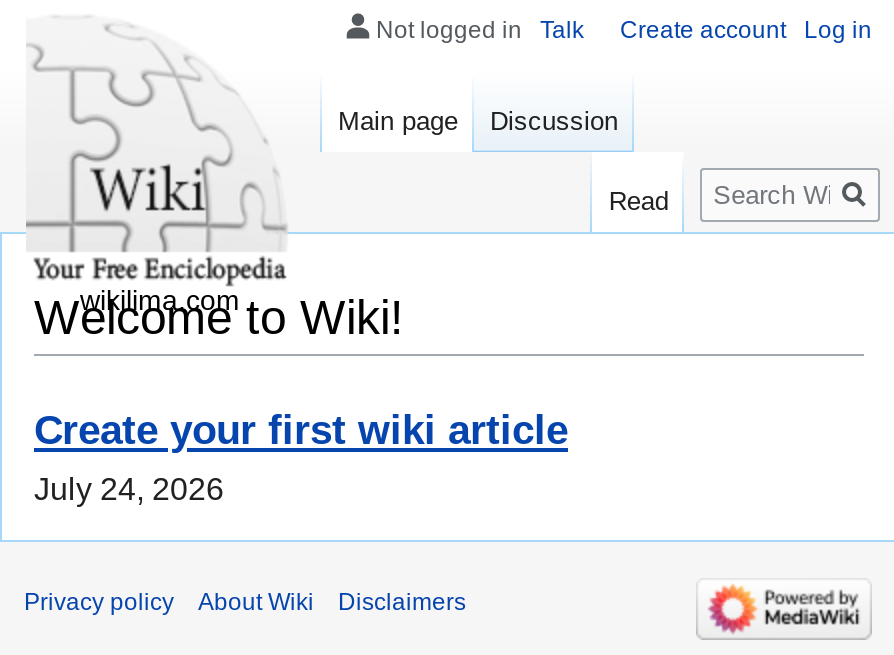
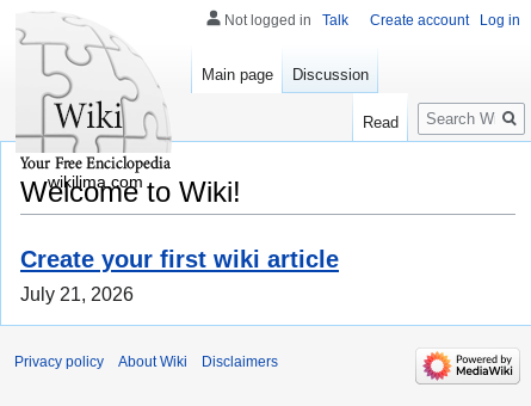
[34,473,224,507] July 24, 2026 -> [20,285,134,305] July 21, 2026

